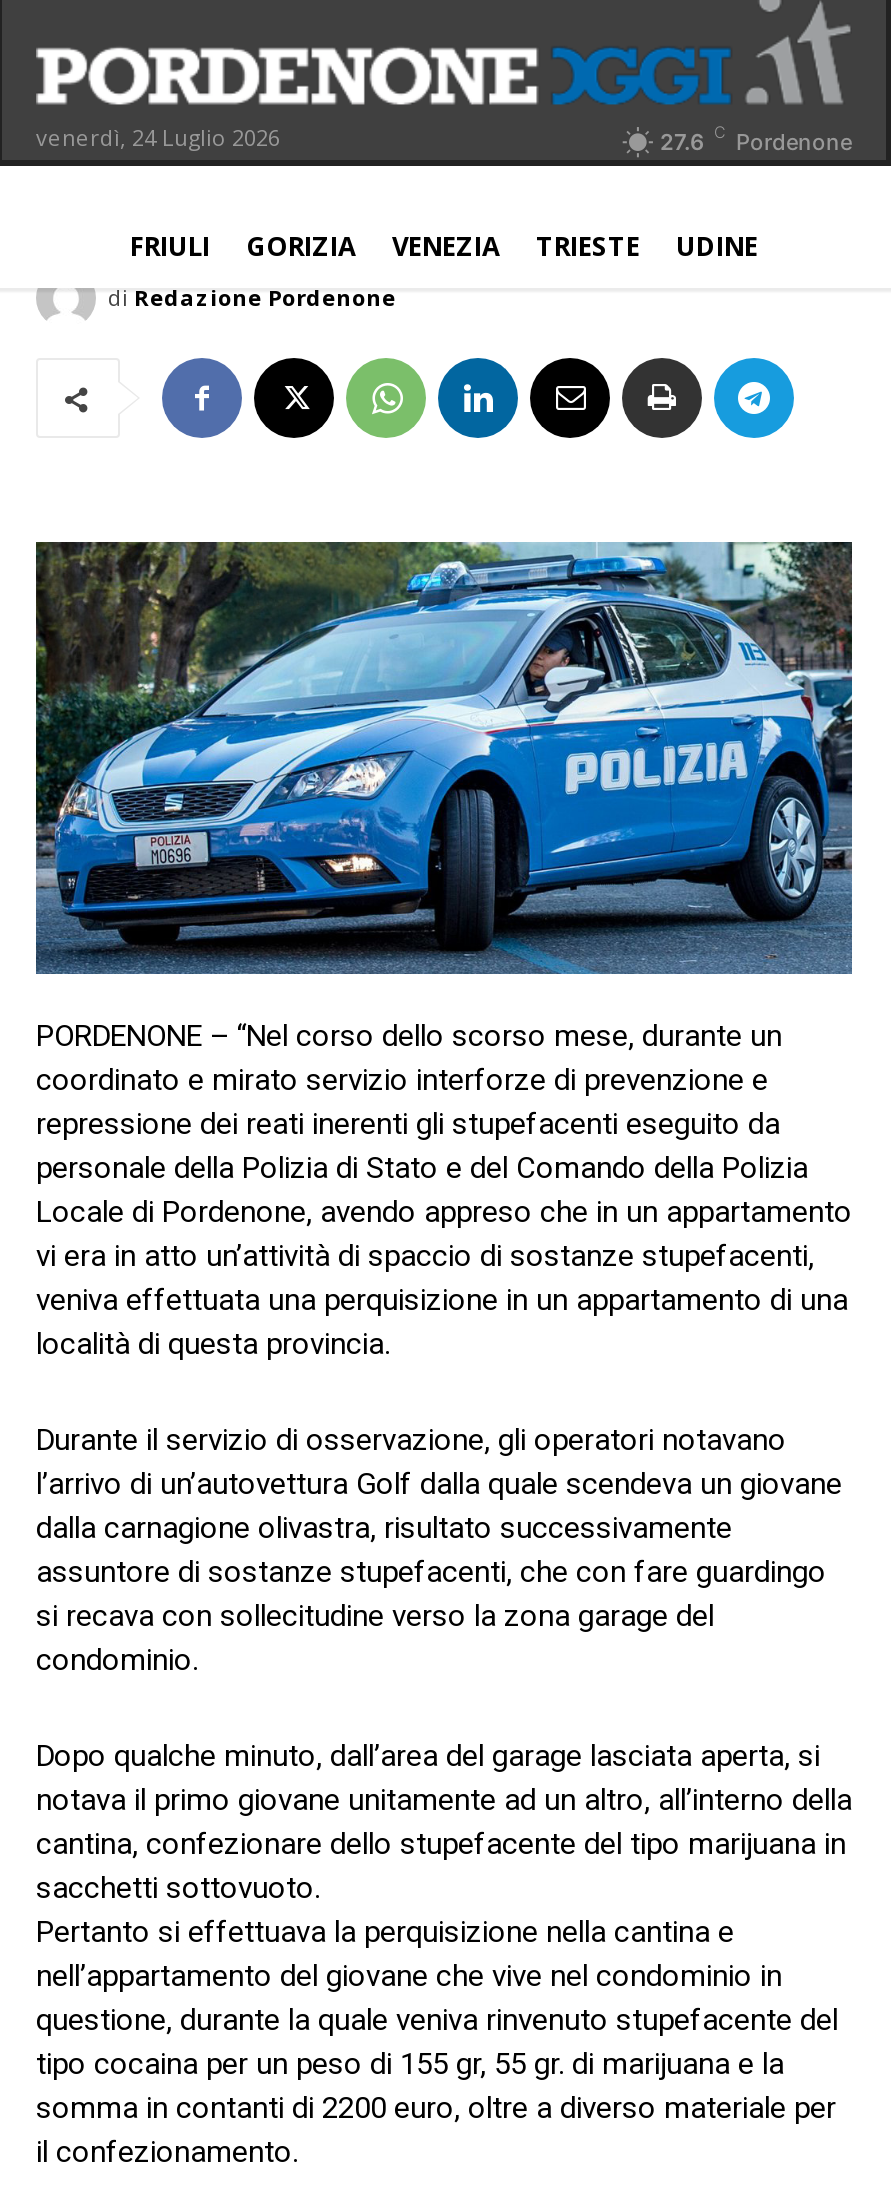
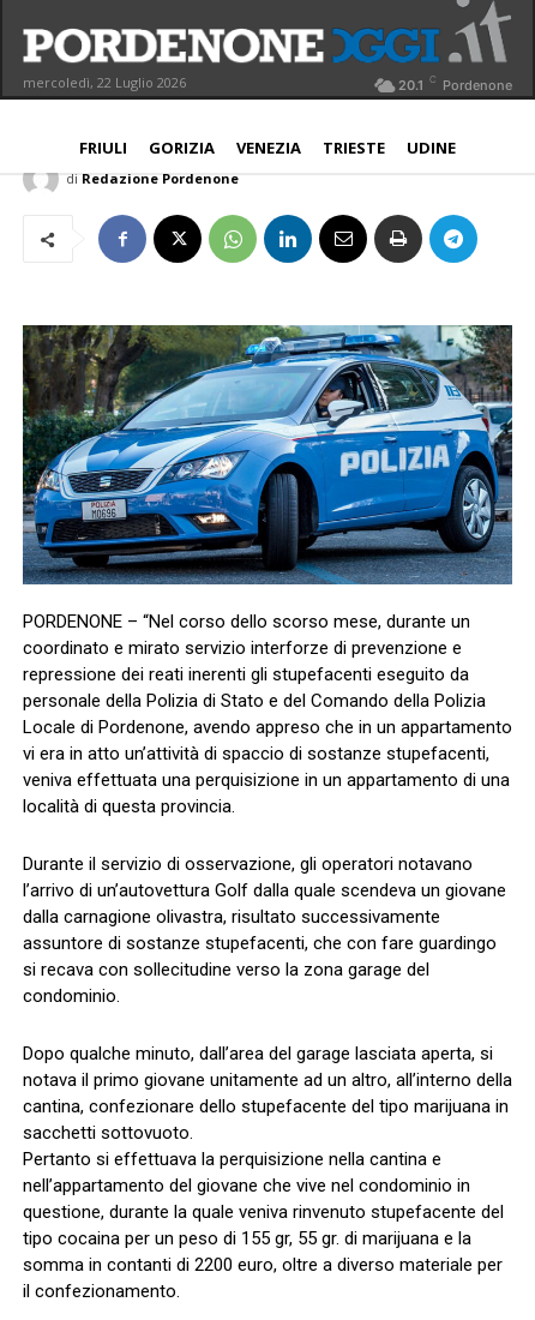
[36,122,280,152] venerdì, 24 Luglio 2026 -> [23,73,186,91] mercoledì, 22 Luglio 2026
[660,122,852,156] 27.6 C Pordenone -> [398,73,512,93] 20.1 C Pordenone

